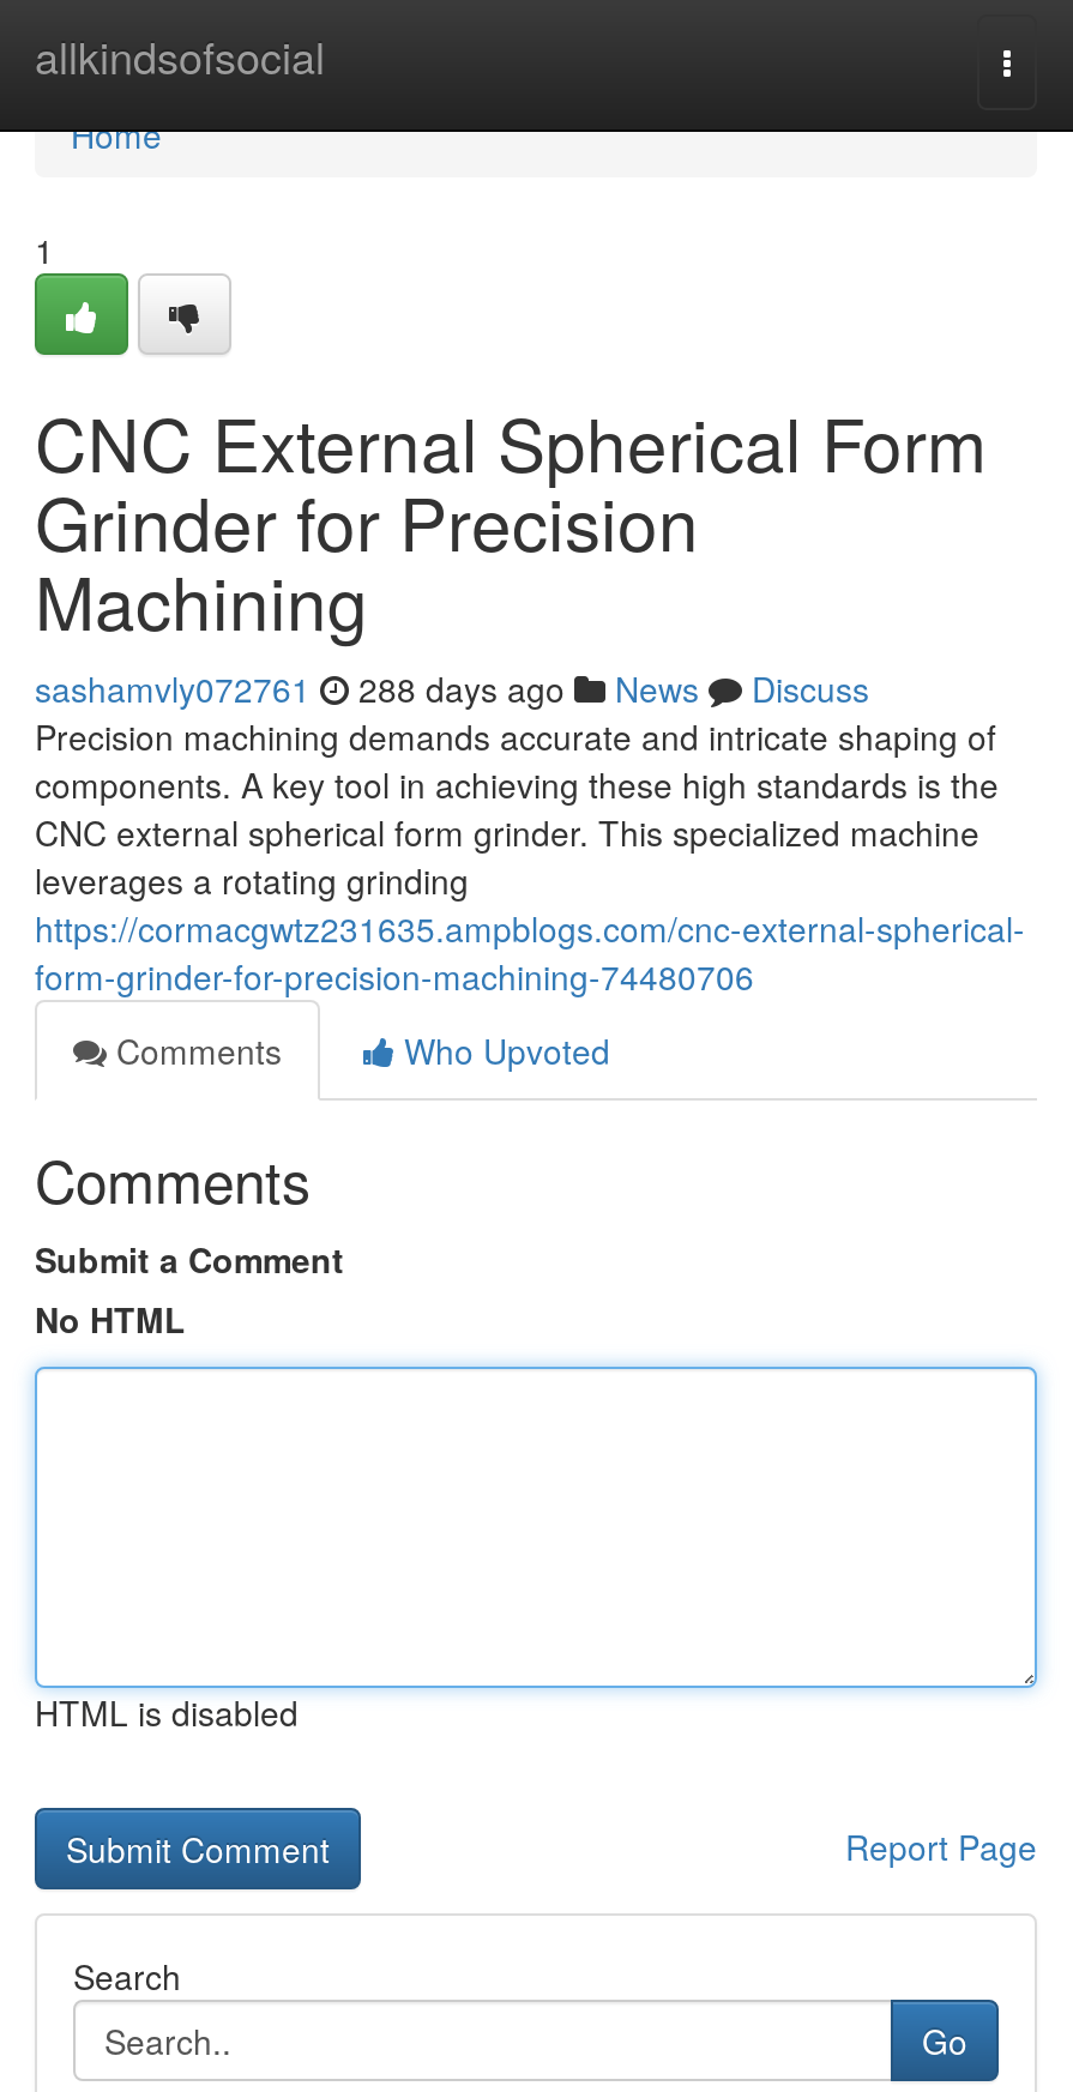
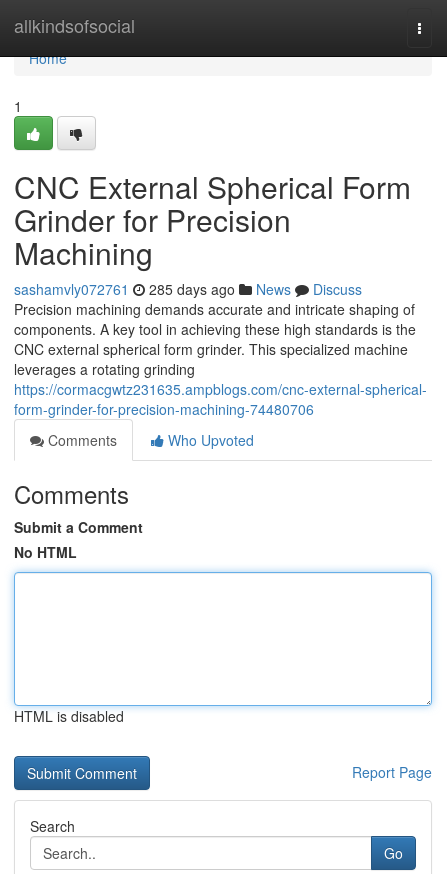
[35,664,869,712] sashamvly072761 288 days ago News Discuss -> [14,279,362,299] sashamvly072761 285 days ago News Discuss

